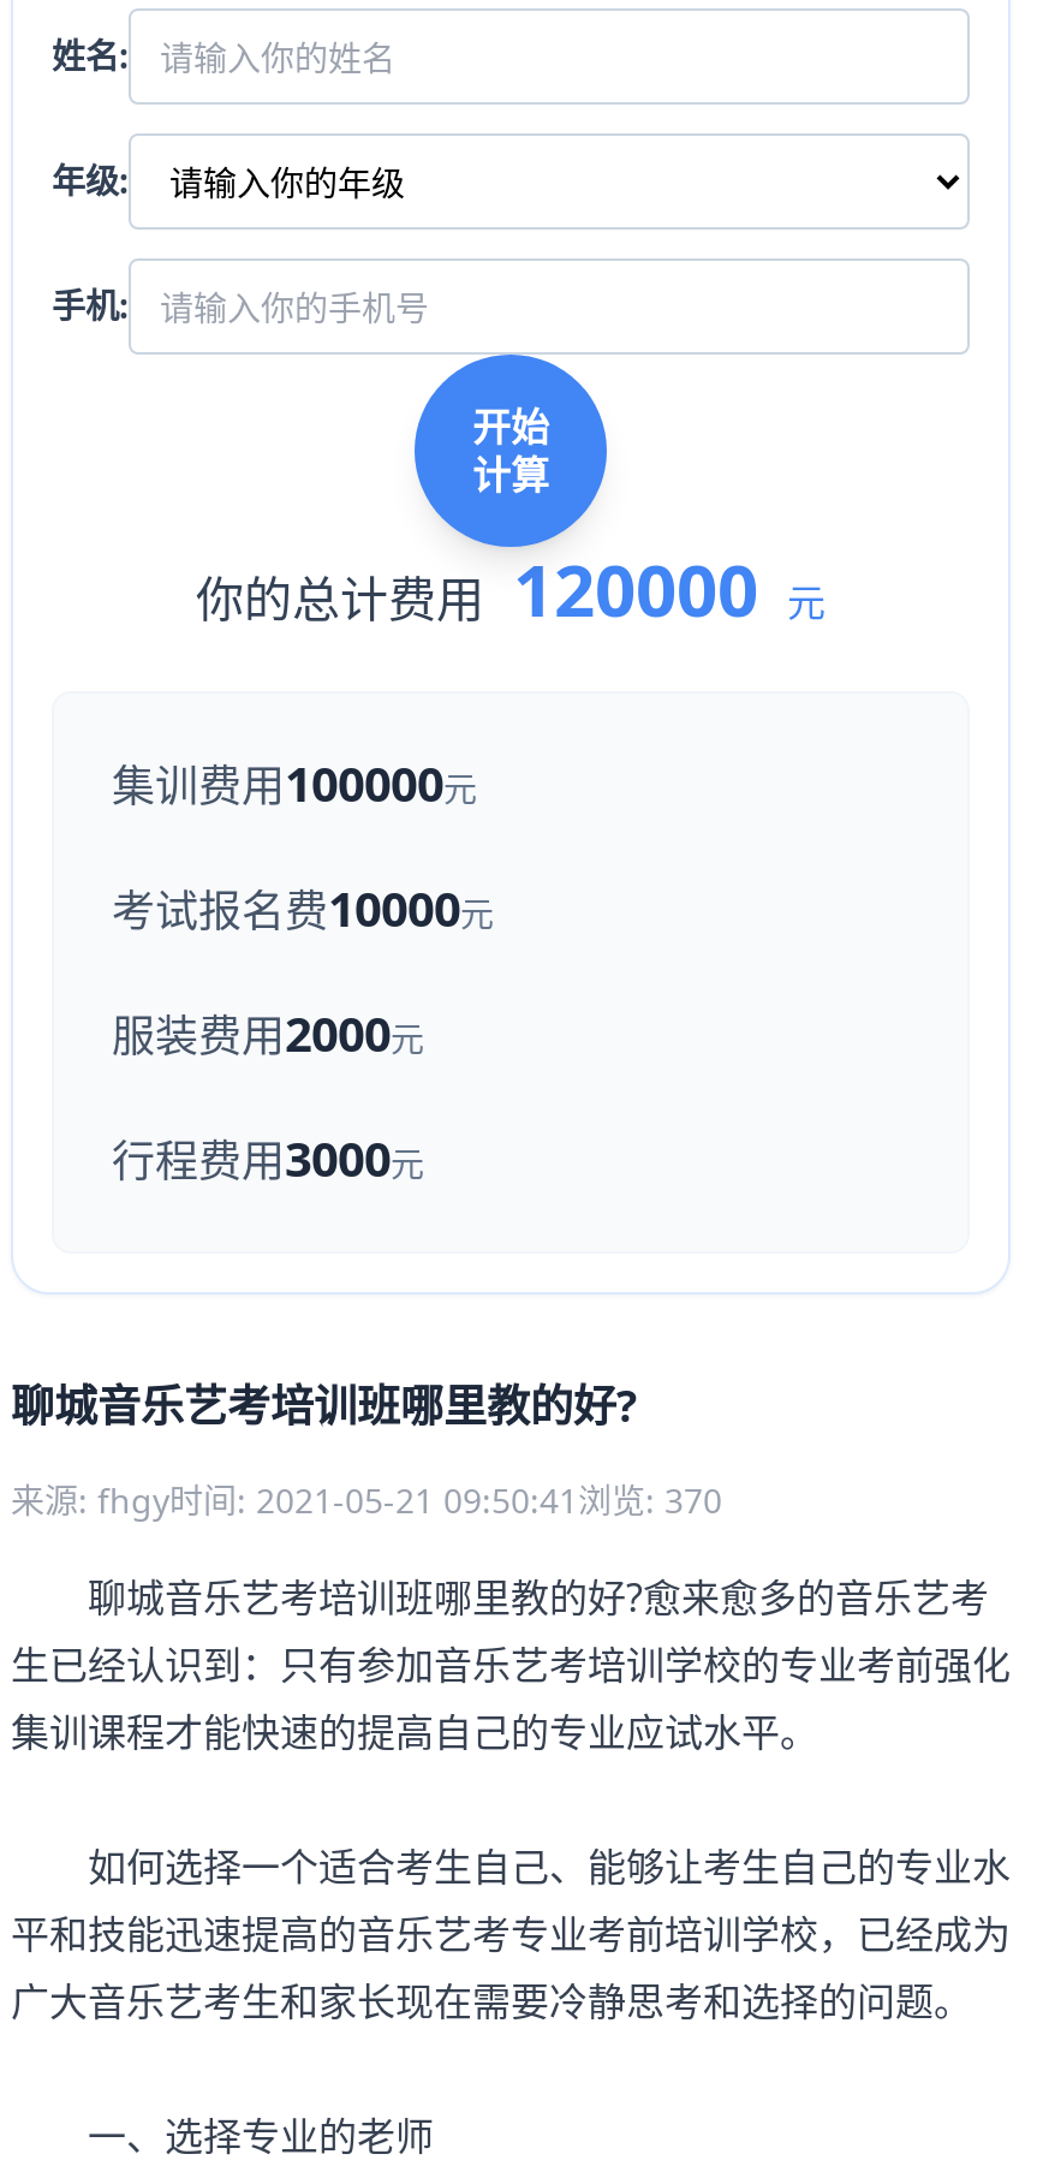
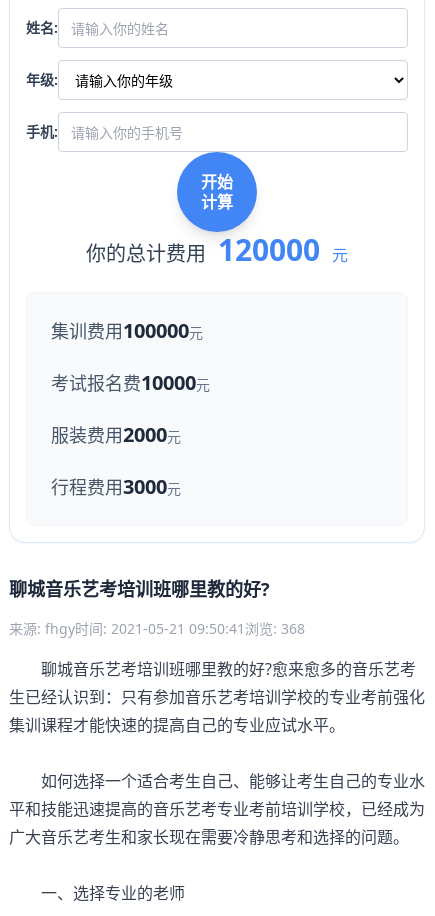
[11,1477,722,1523] 来源: fhgy时间: 2021-05-21 09:50:41浏览: 370 -> [9,619,305,638] 来源: fhgy时间: 2021-05-21 09:50:41浏览: 368

